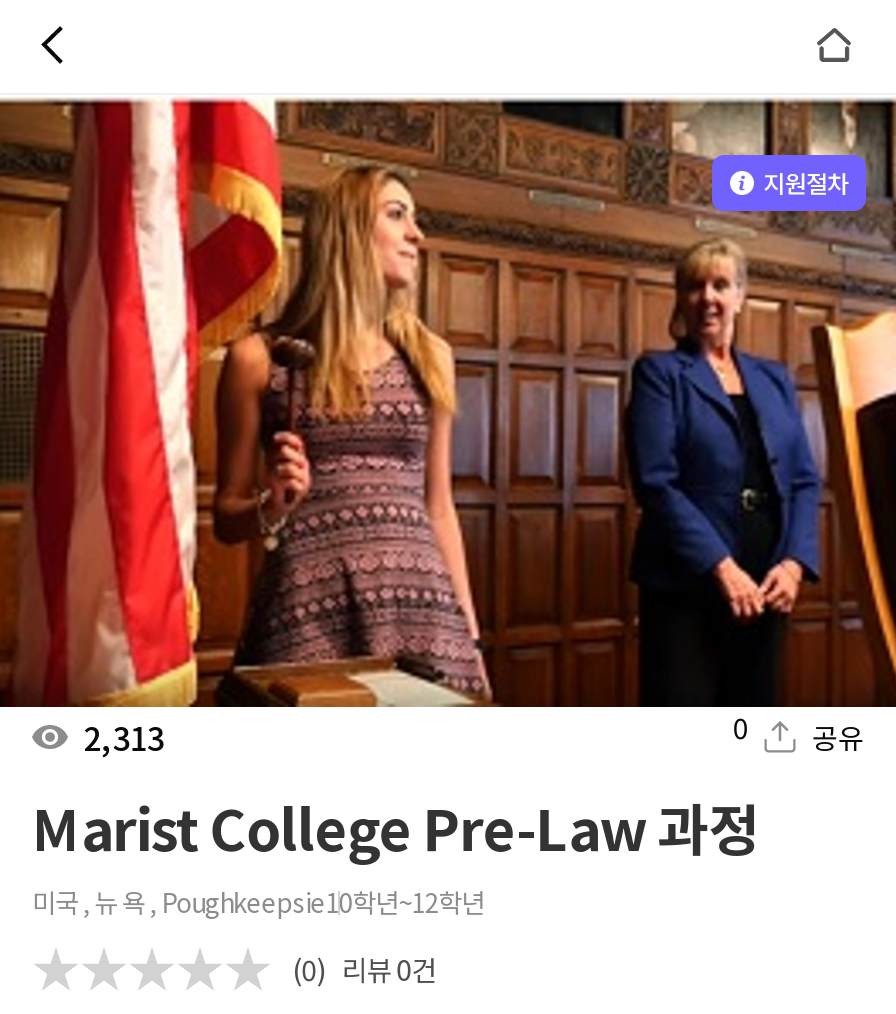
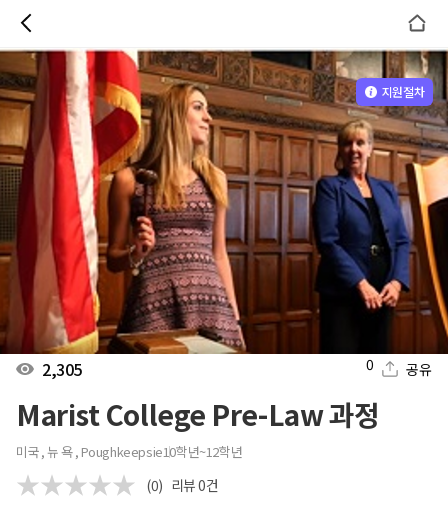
[84,712,164,760] 2,313 -> [42,356,82,380] 2,305

